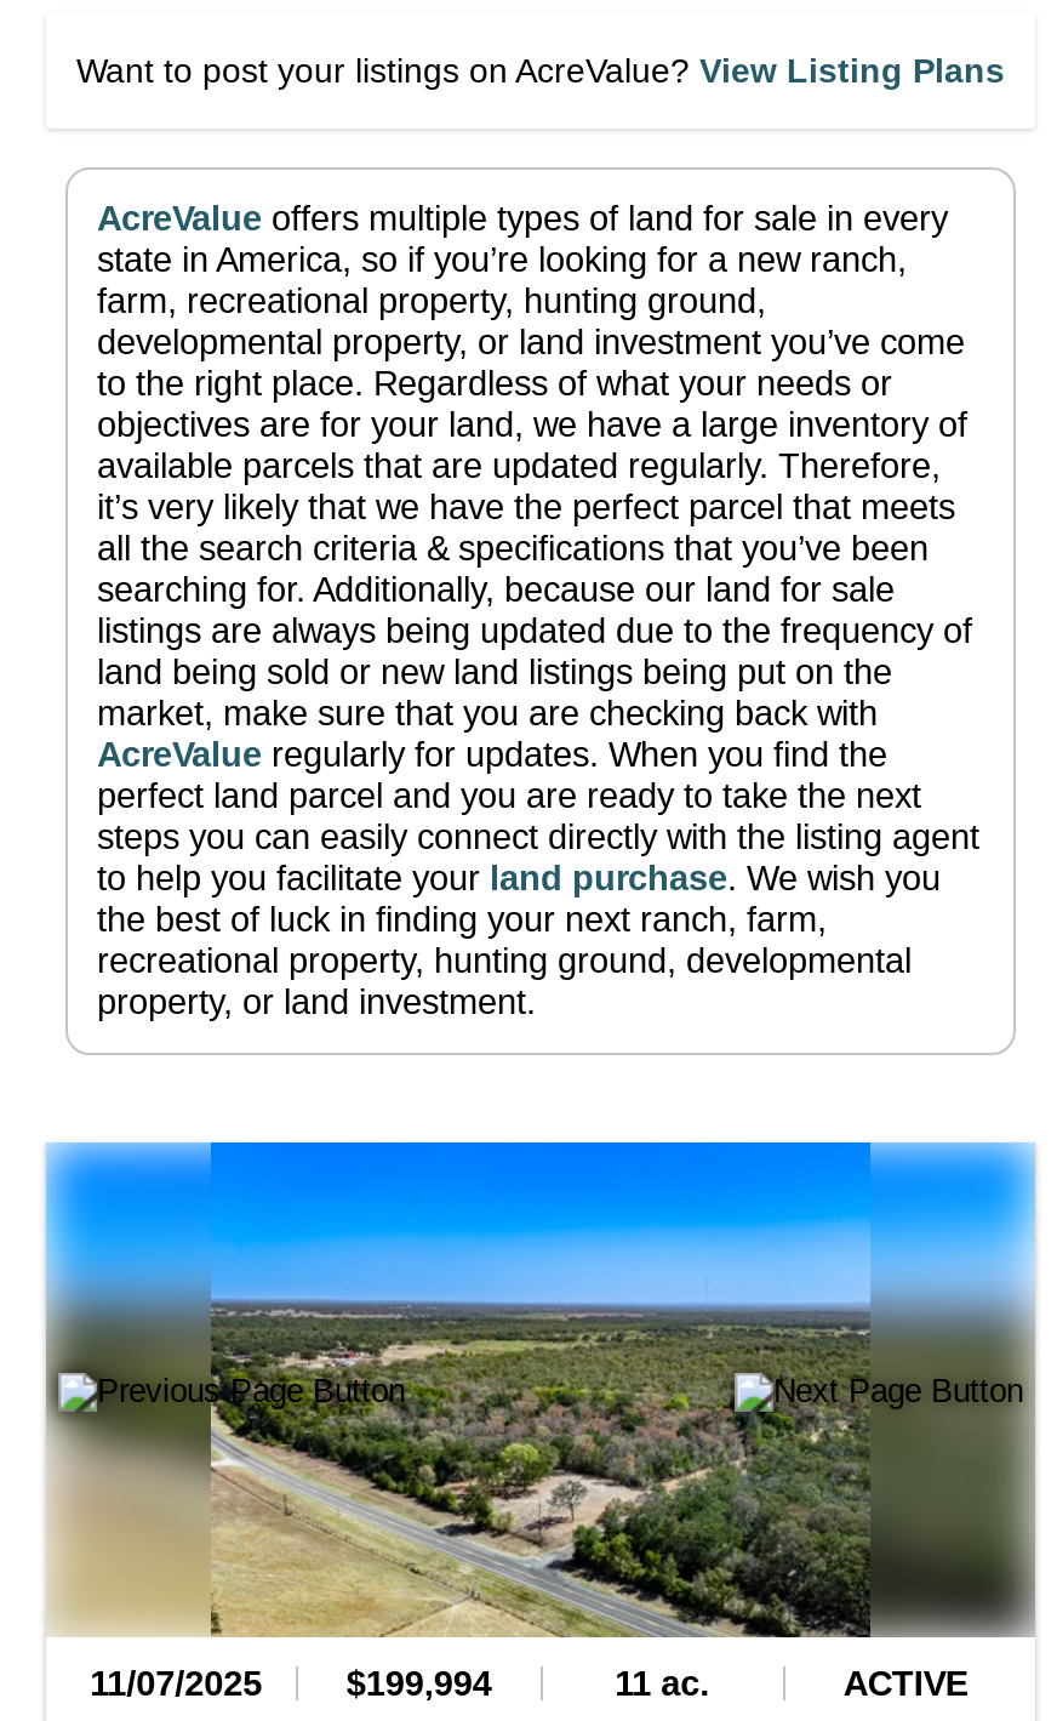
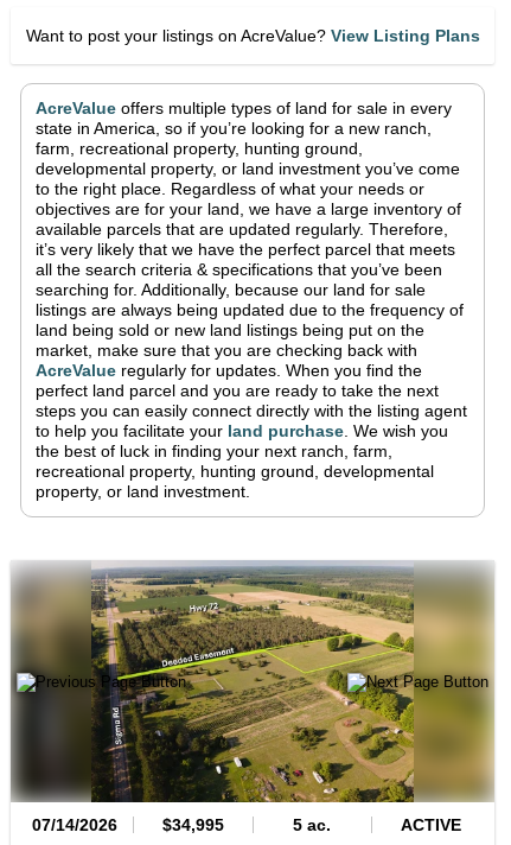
[46,1140,1035,1702] [image] | 11/07/2025 -> [11,560,494,834] [image] | 07/14/2026
[346,1663,492,1702] $199,994 -> [162,815,224,834] $34,995
[615,1663,709,1702] 11 ac. -> [293,815,331,834] 5 ac.

